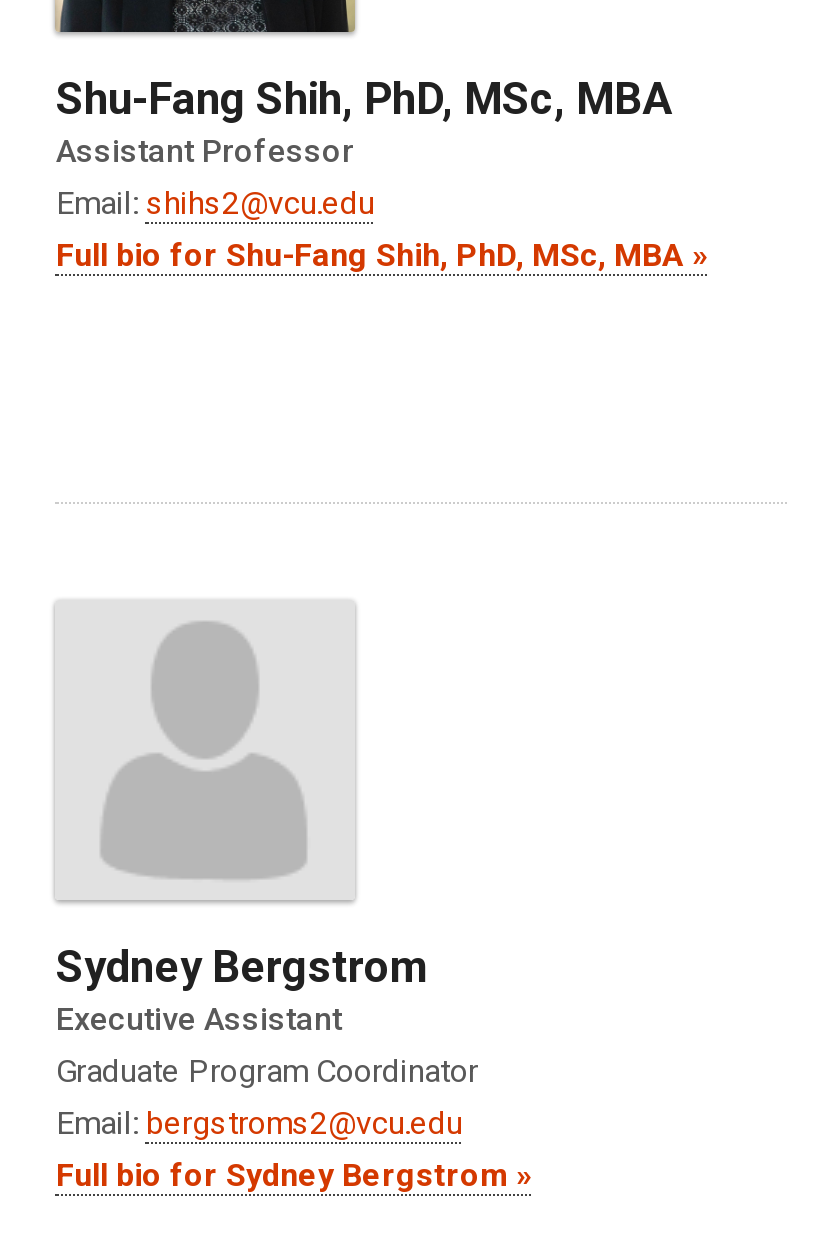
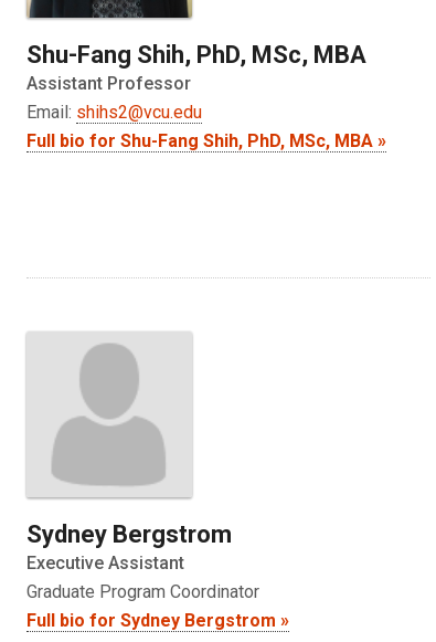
[56,1104,462,1142] Email: bergstroms2@vcu.edu -> none

